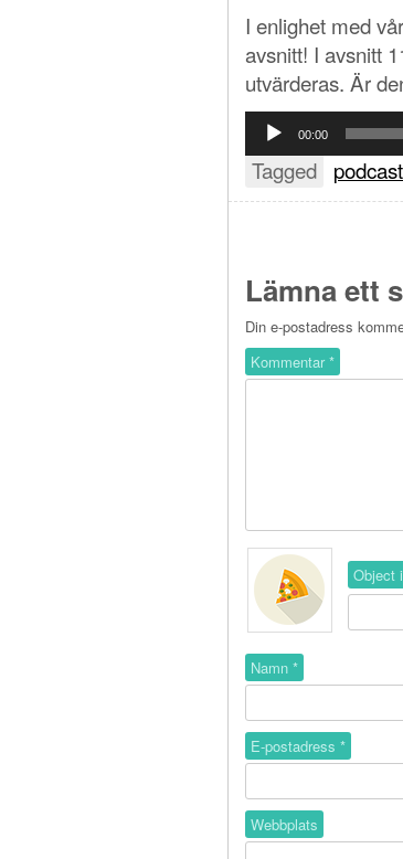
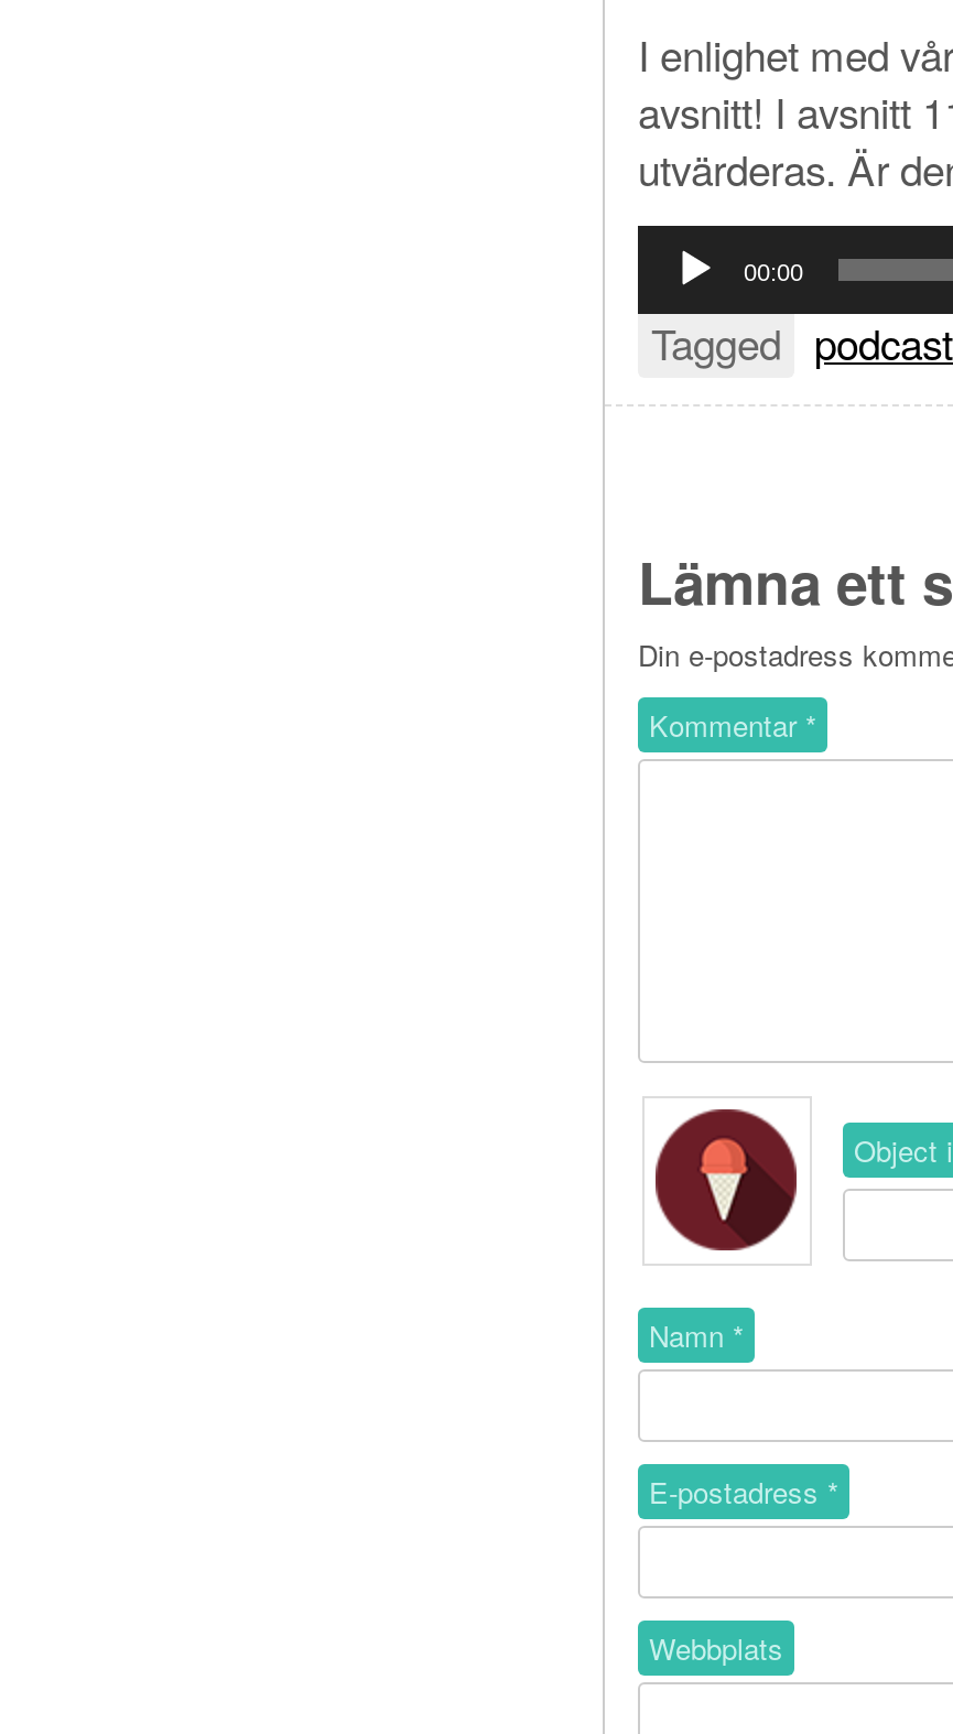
[254,554,325,625] [image] -> [653,1107,799,1253] [image]

